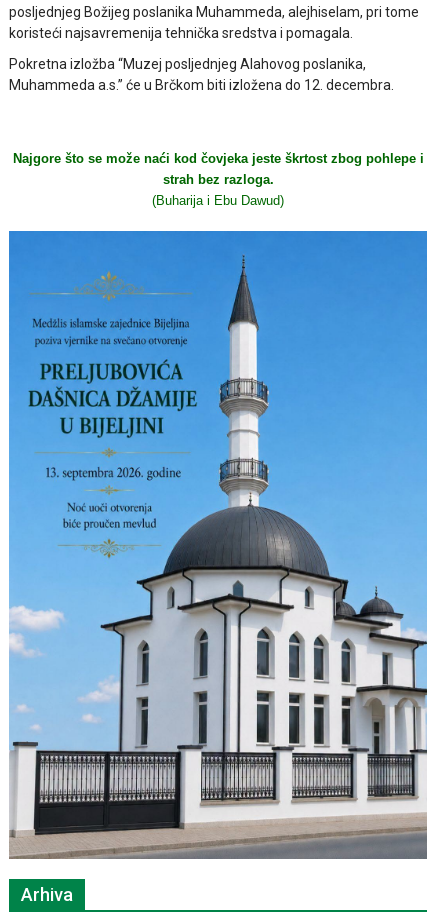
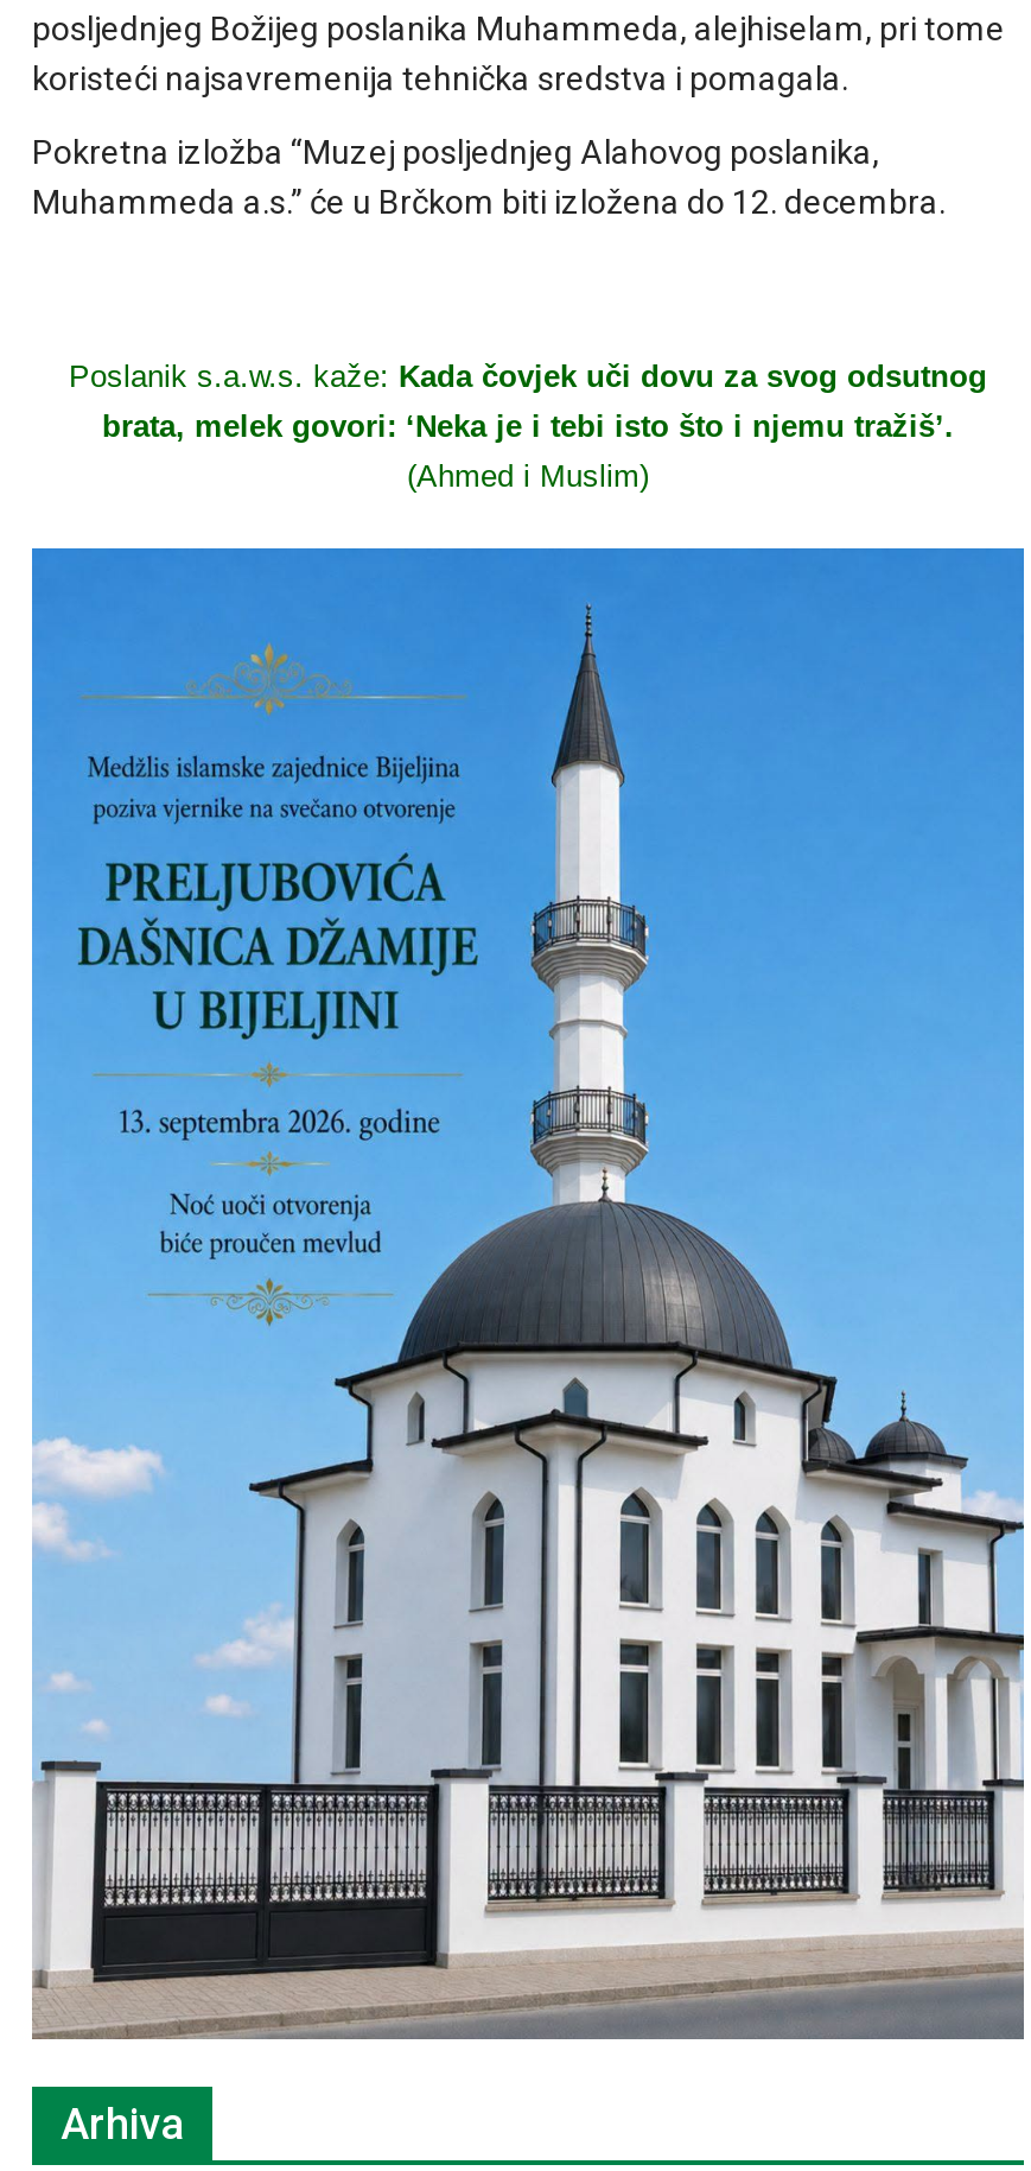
[12,151,423,208] Najgore što se može naći kod čovjeka jeste škrtost zbog pohlepe i | strah bez razloga. | (Buharija i Ebu Dawud) -> [69,358,987,494] Poslanik s.a.w.s. kaže: Kada čovjek uči dovu za svog odsutnog | brata, melek govori: ‘Neka je i tebi isto što i njemu tražiš’. | (Ahmed i Muslim)

